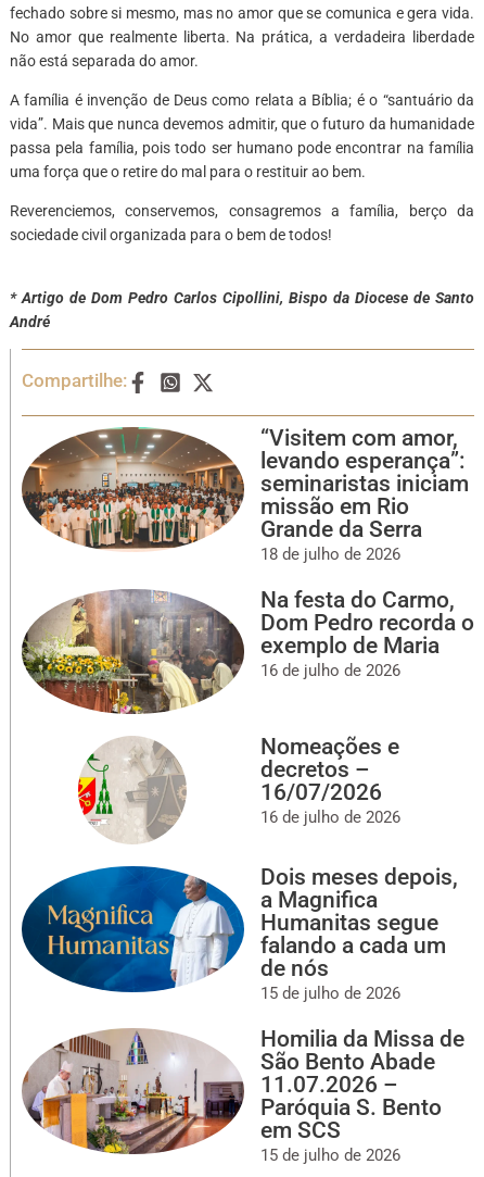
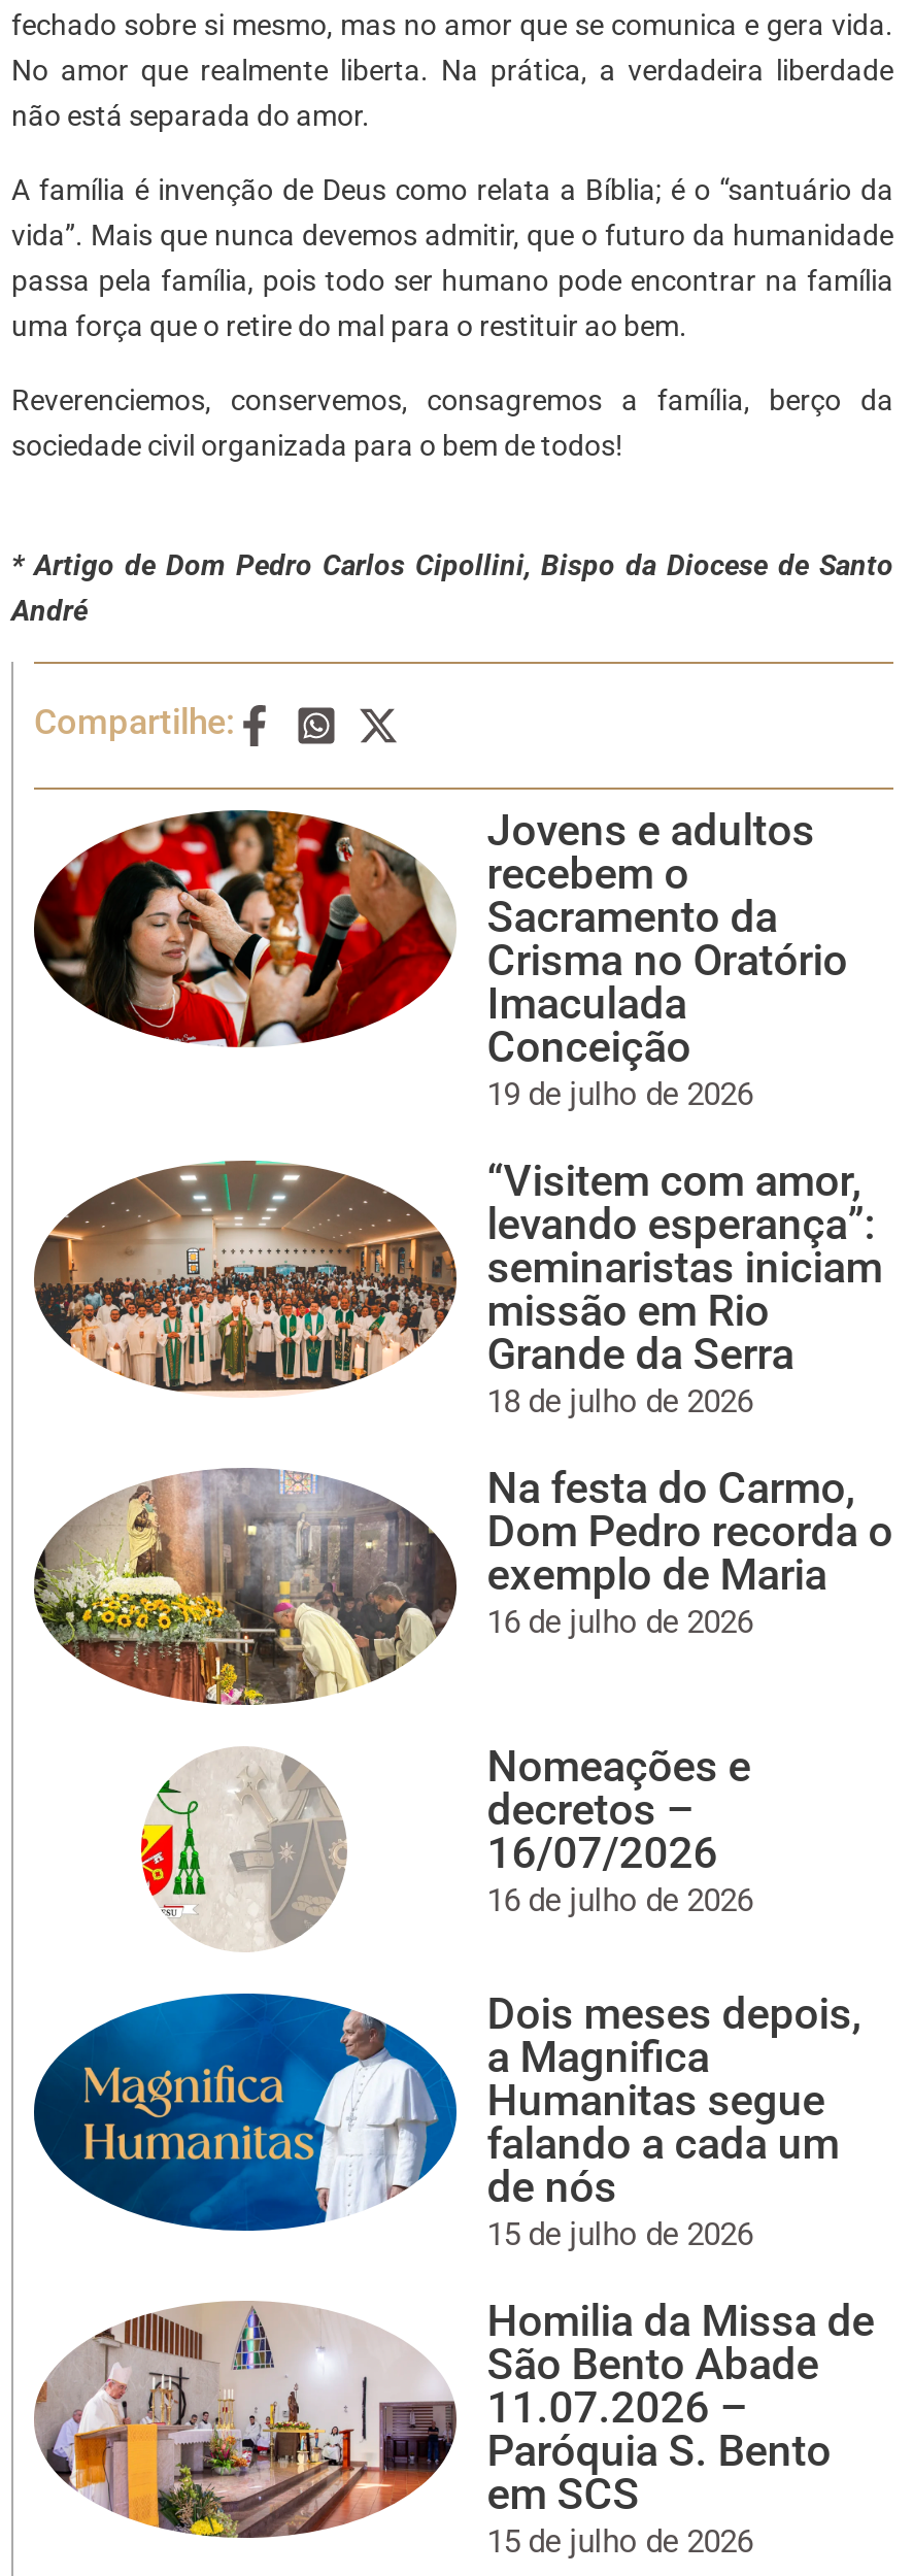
none -> [34,806,847,1113] [image] | Jovens e adultos | recebem o | Sacramento da | Crisma no Oratório | Imaculada | Conceição | 19 de julho de 2026

